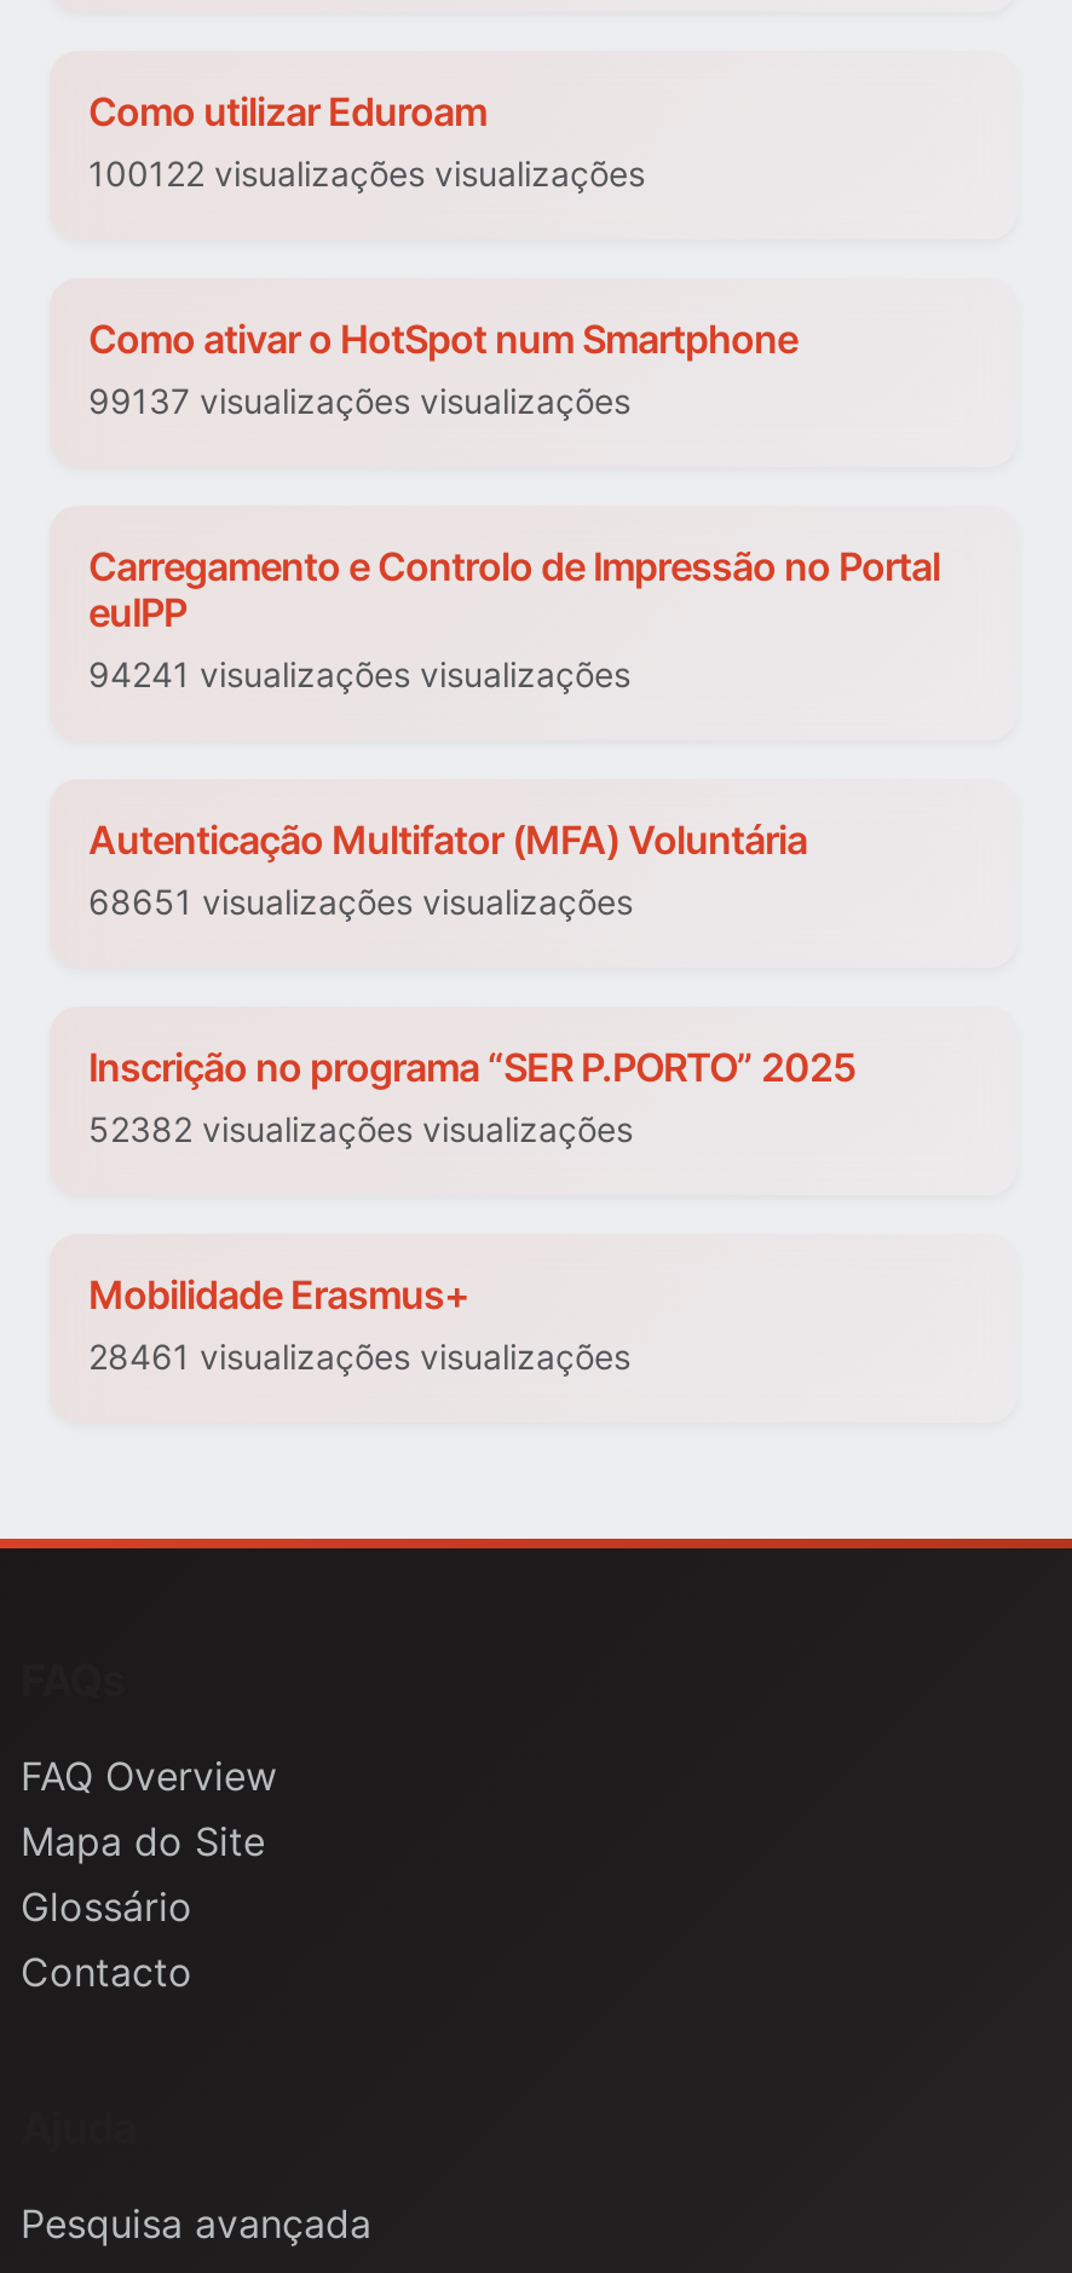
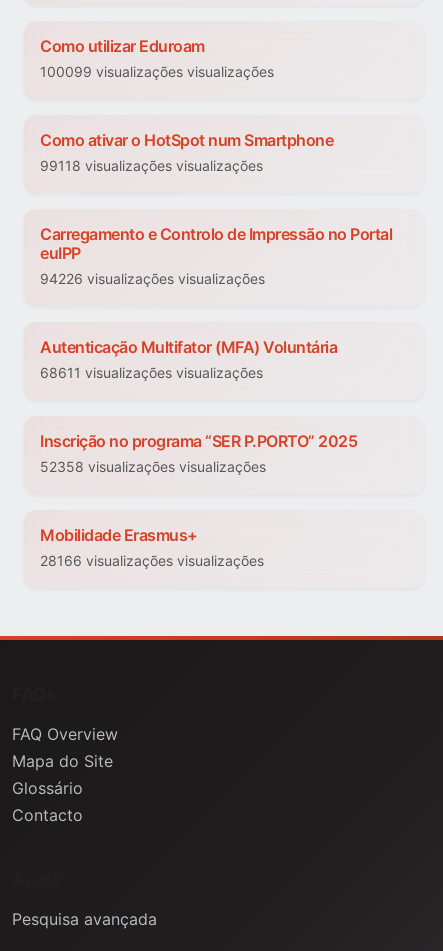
[88,154,645,195] 100122 visualizações visualizações -> [40,63,274,80] 100099 visualizações visualizações
[88,381,630,422] 99137 visualizações visualizações -> [40,157,263,174] 99118 visualizações visualizações
[88,654,630,696] 94241 visualizações visualizações -> [40,270,265,287] 94226 visualizações visualizações
[88,882,633,923] 68651 visualizações visualizações -> [40,364,263,381] 68611 visualizações visualizações
[88,1109,633,1150] 52382 visualizações visualizações -> [40,458,266,475] 52358 visualizações visualizações
[88,1337,630,1378] 28461 visualizações visualizações -> [40,552,264,569] 28166 visualizações visualizações

